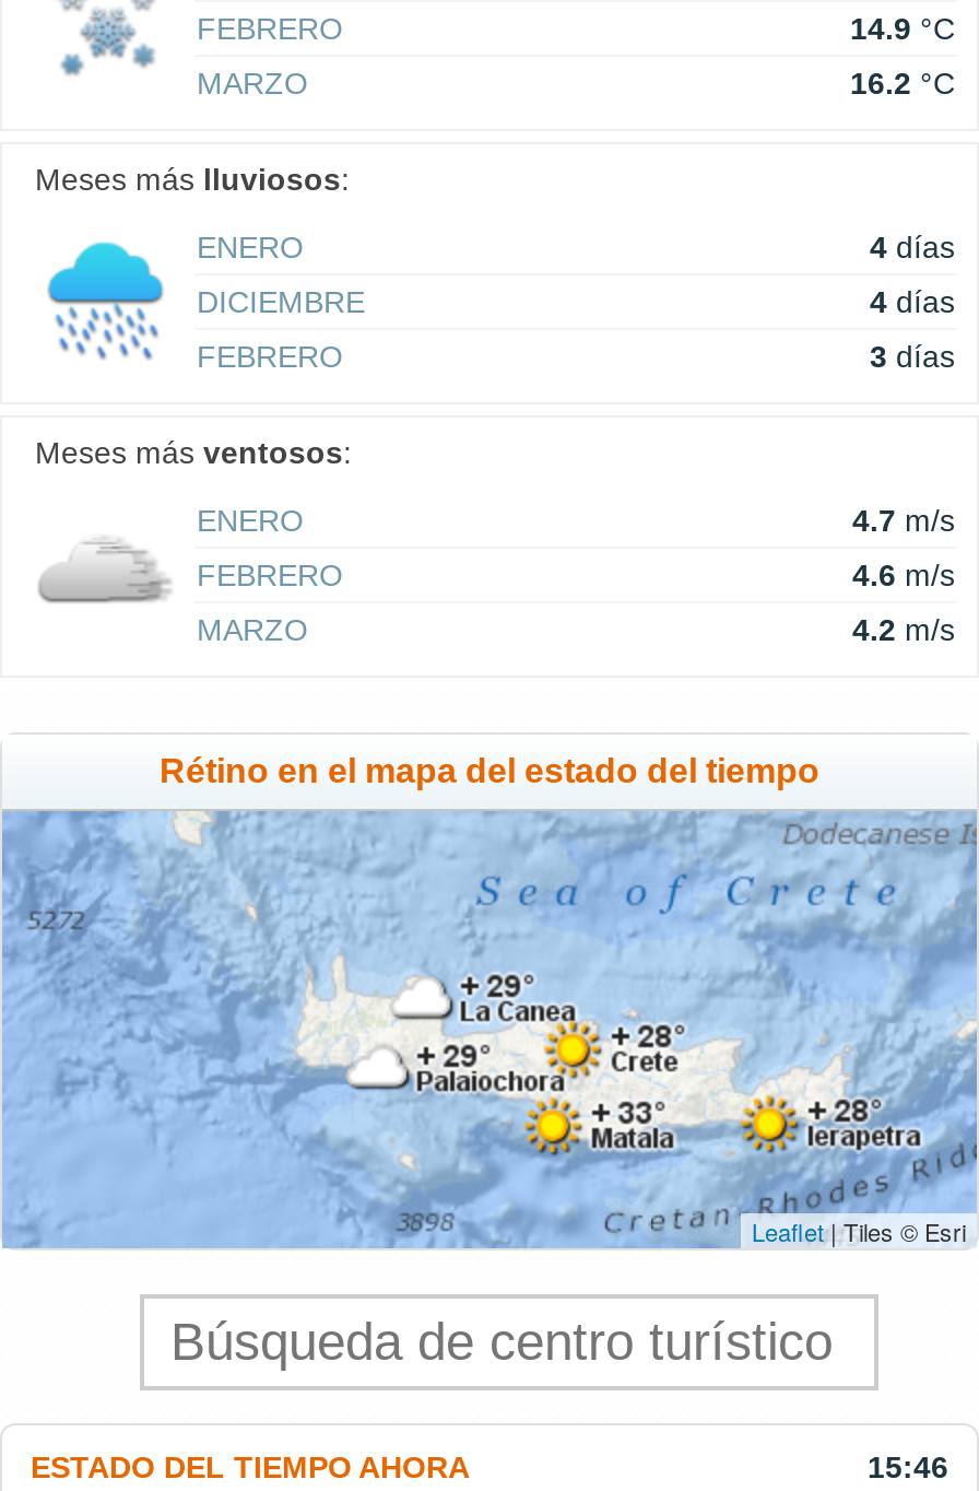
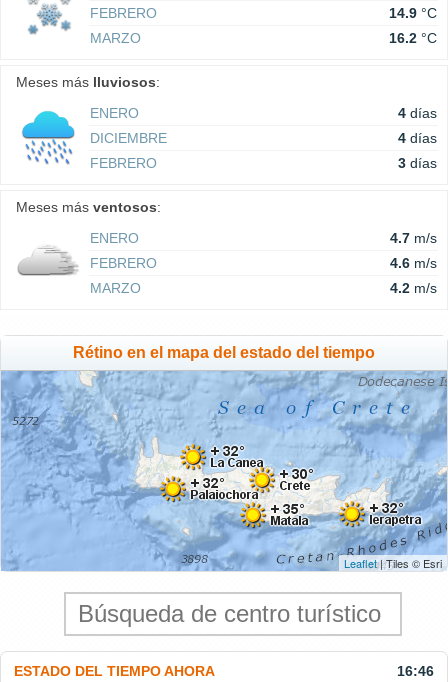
[345,971,479,1097] [image] -> [159,443,218,503] [image]
[868,1450,948,1485] 15:46 -> [397,663,434,679] 16:46

